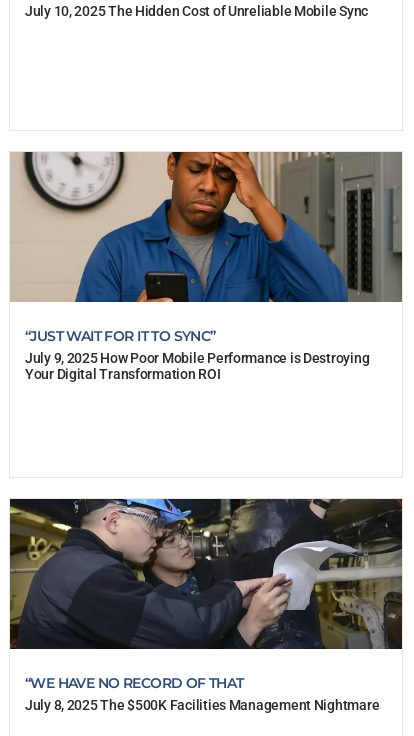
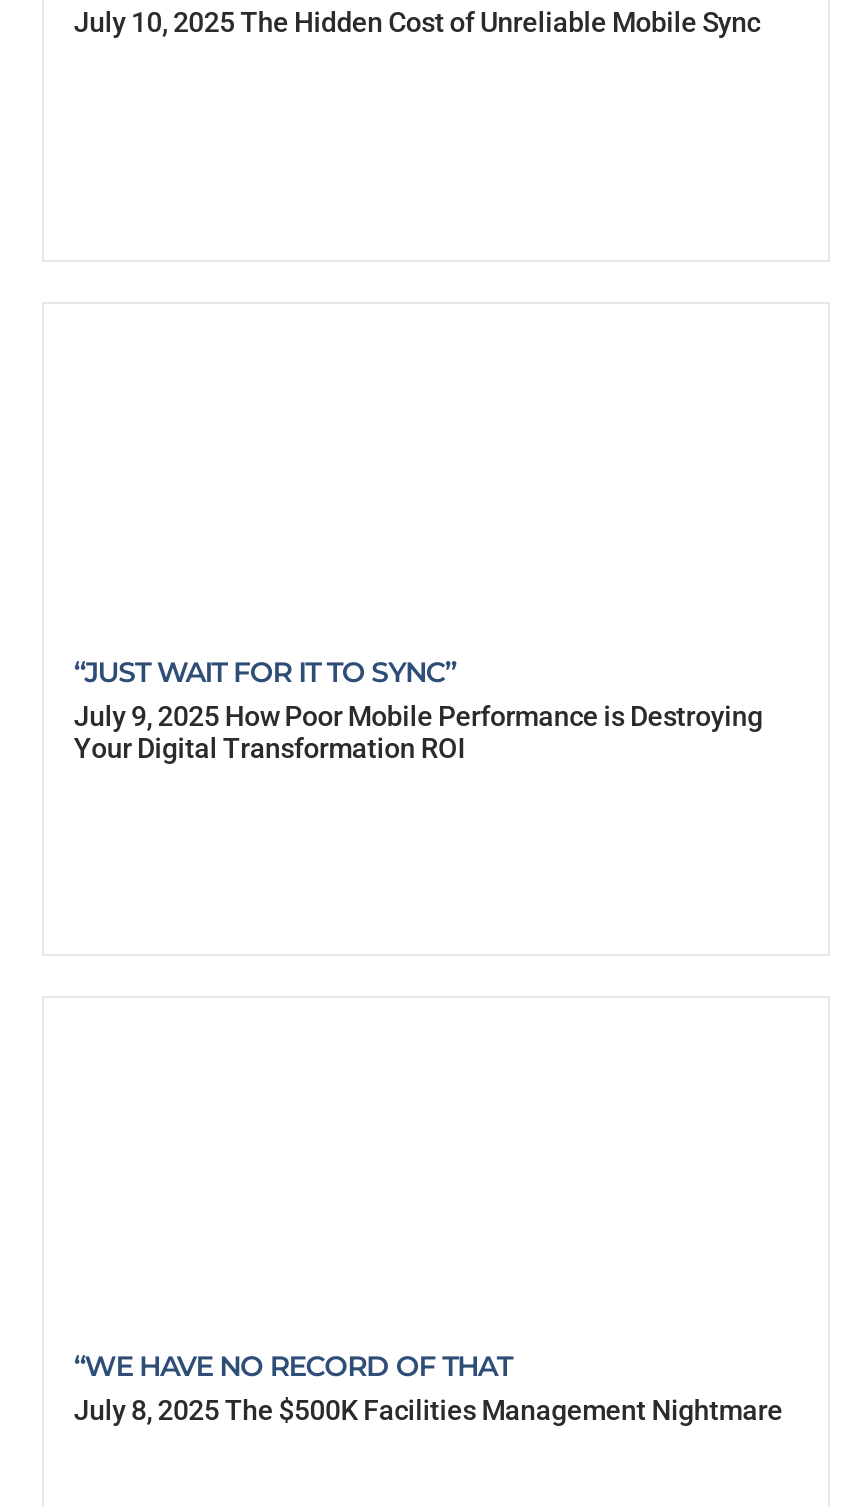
[10,151,403,303] [image] -> none
[9,498,403,650] [image] -> none

